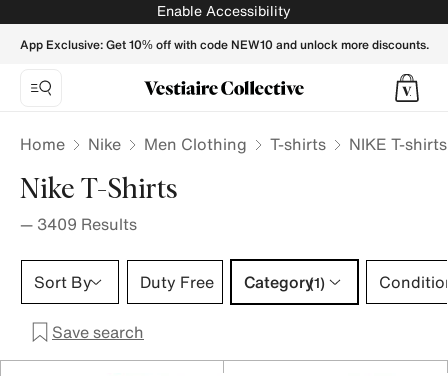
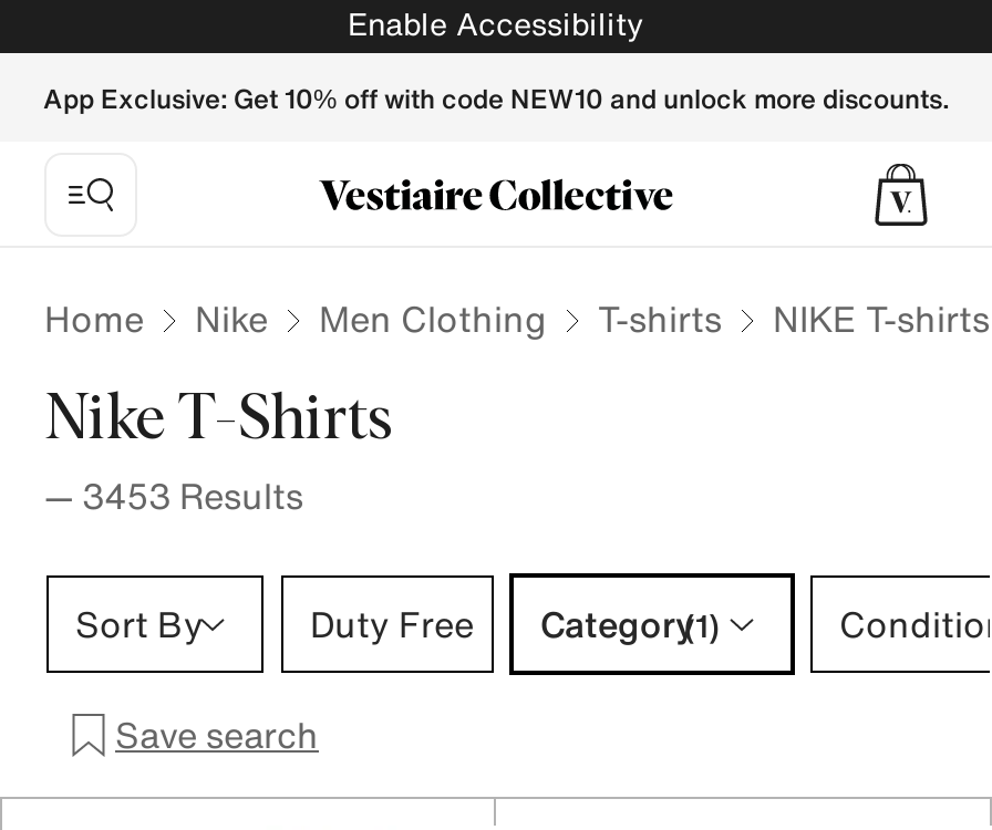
[20,212,137,236] — 3409 Results -> [44,469,303,522] — 3453 Results

